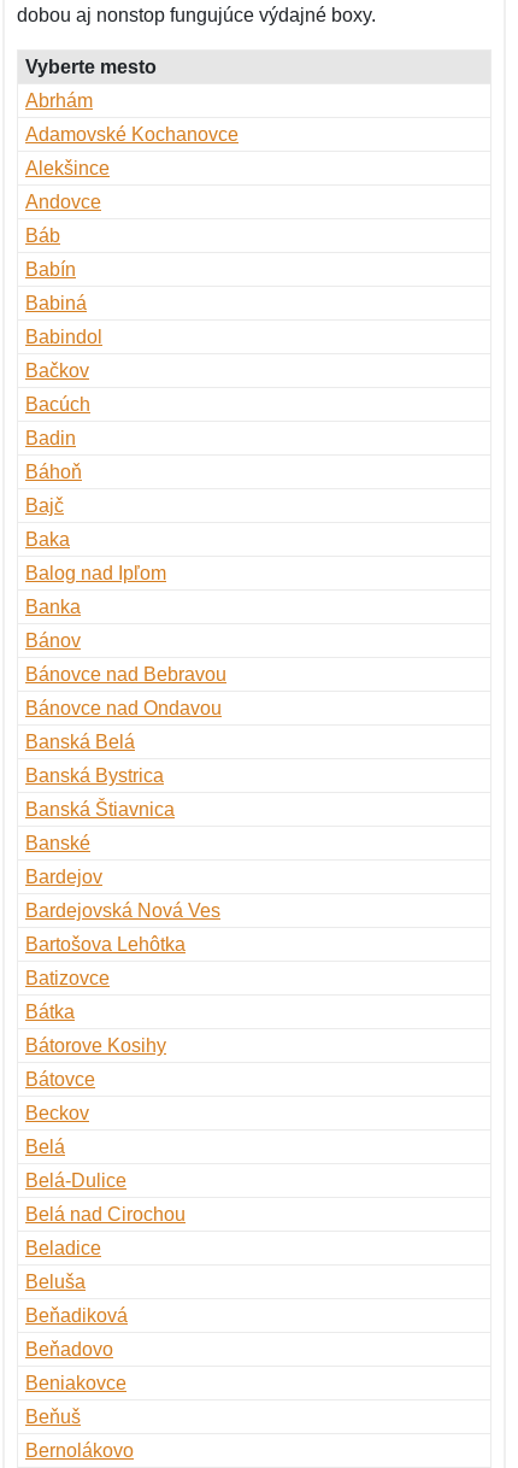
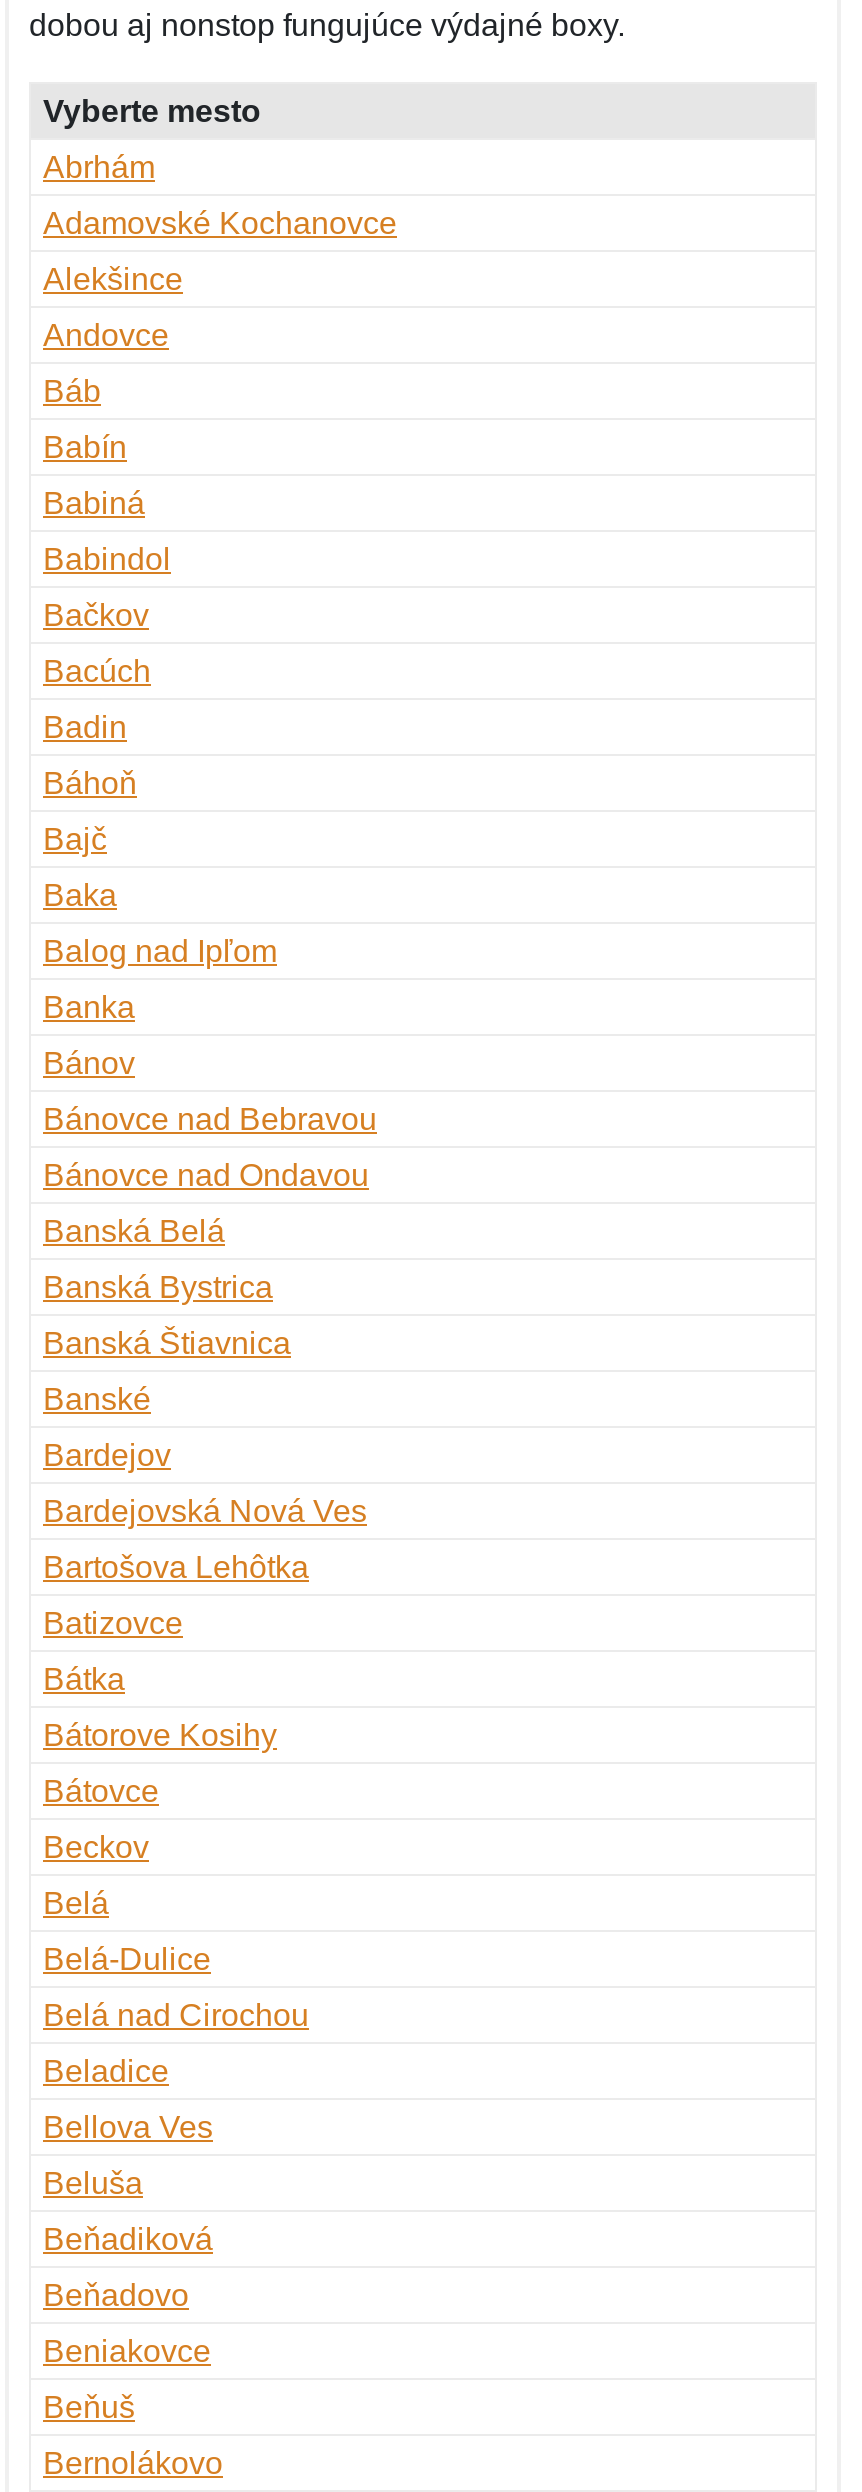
none -> [43,2110,213,2144] Bellova Ves

